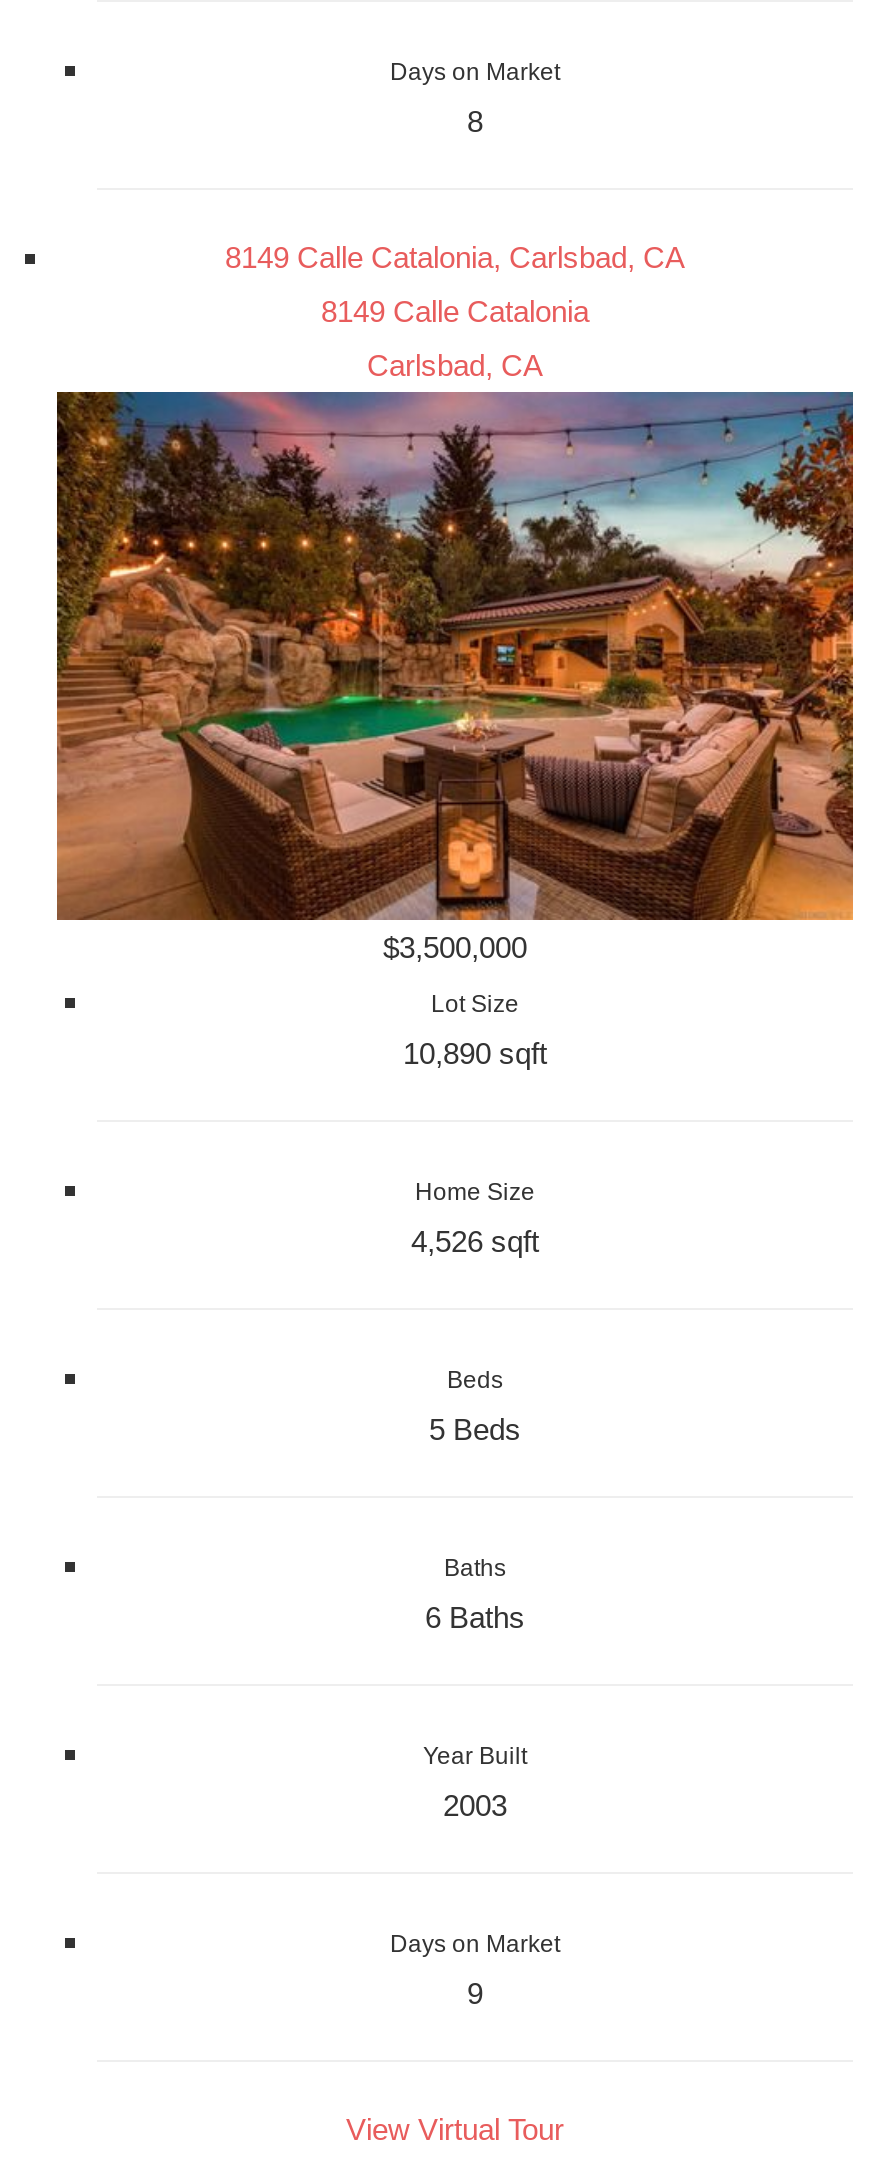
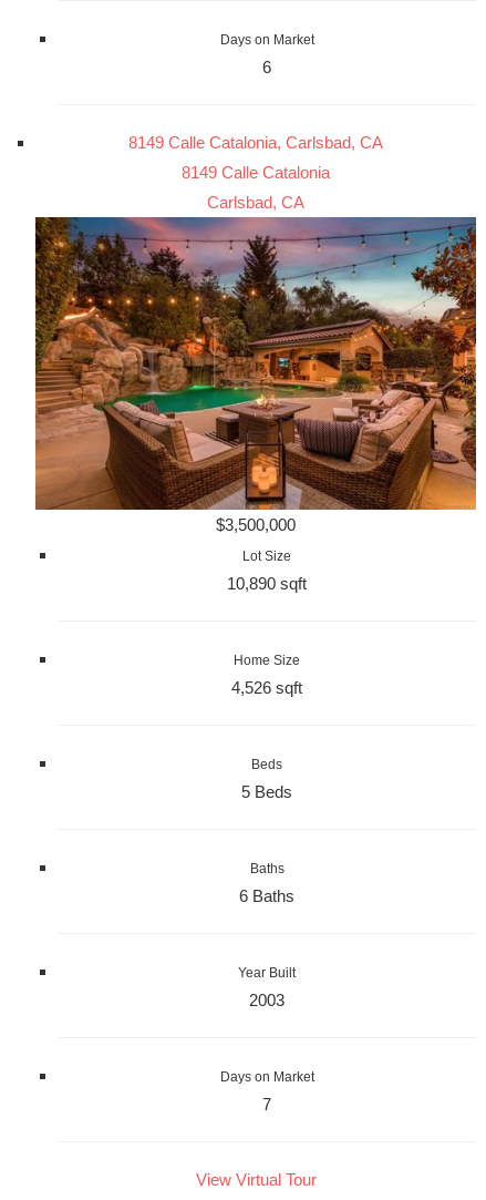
[467,103,483,137] 8 -> [262,57,271,76] 6
[467,1976,483,2010] 9 -> [262,1095,271,1114] 7

